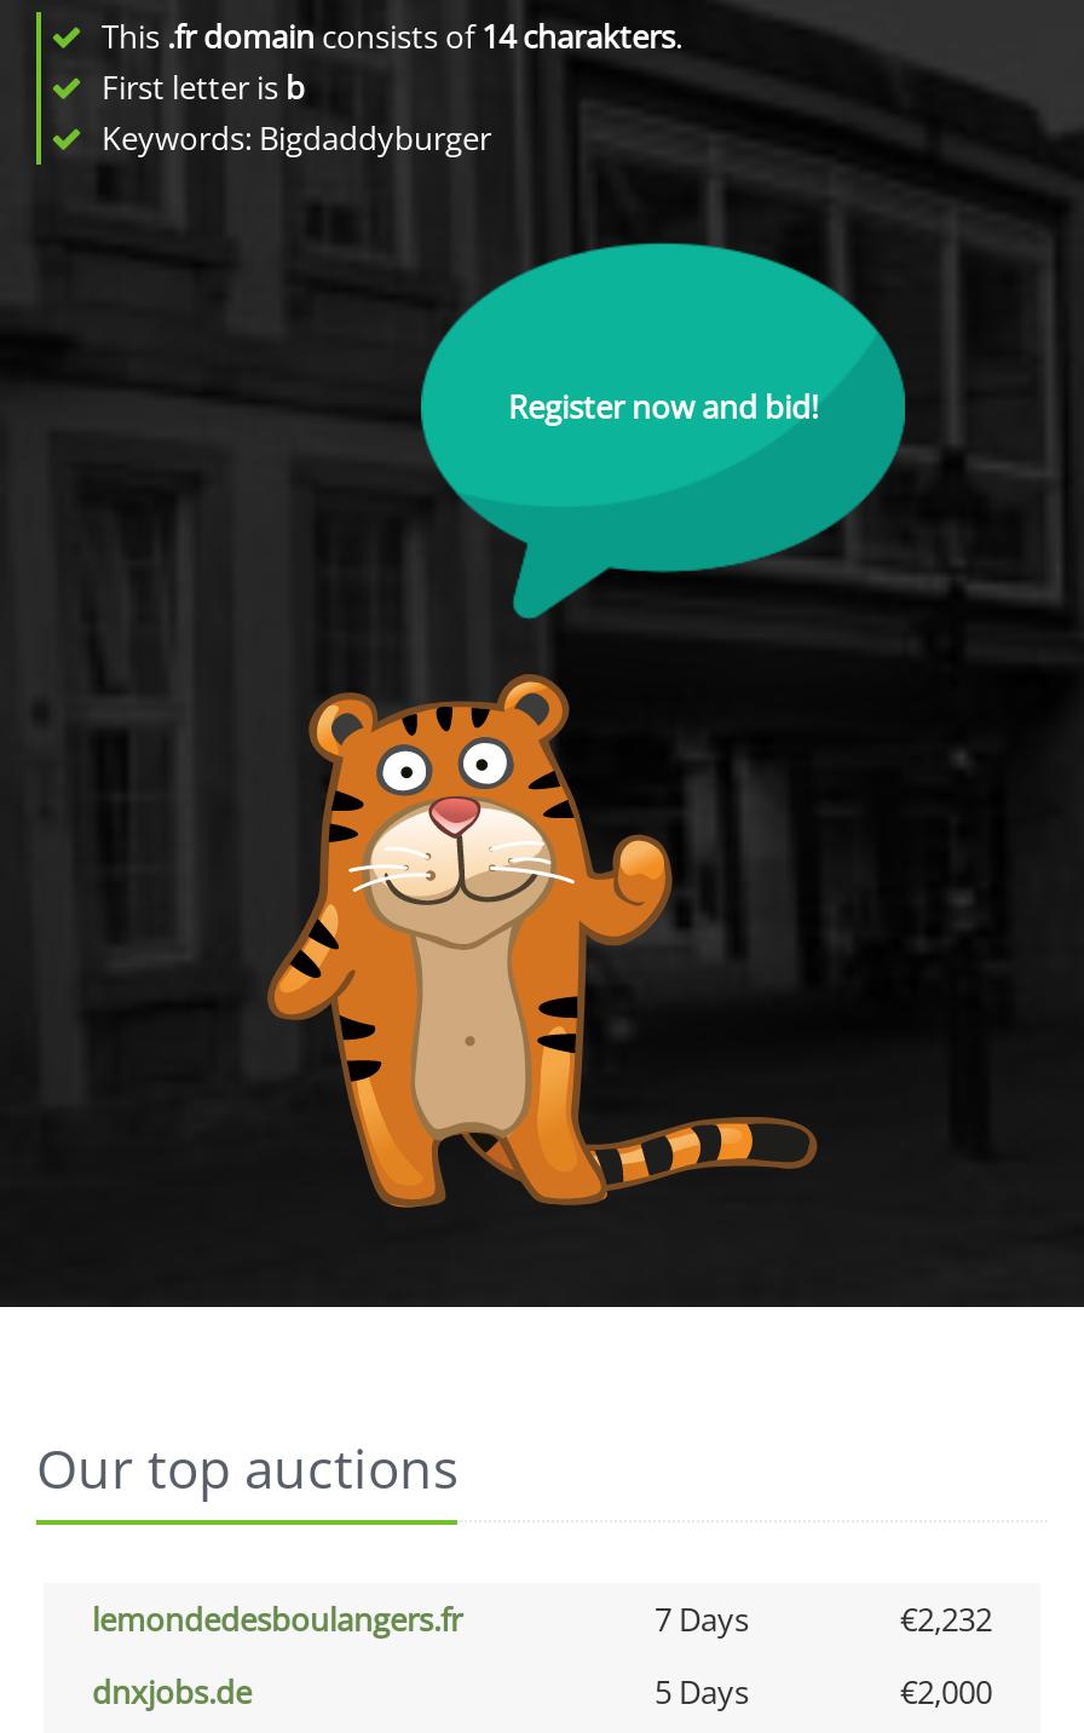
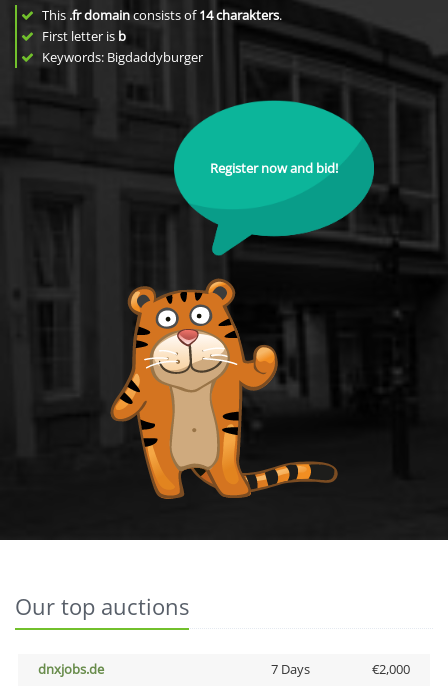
[92,1597,992,1641] lemondedesboulangers.fr | 7 Days | €2,232 -> none
[655,1670,749,1714] 5 Days -> [270,660,309,678] 7 Days

